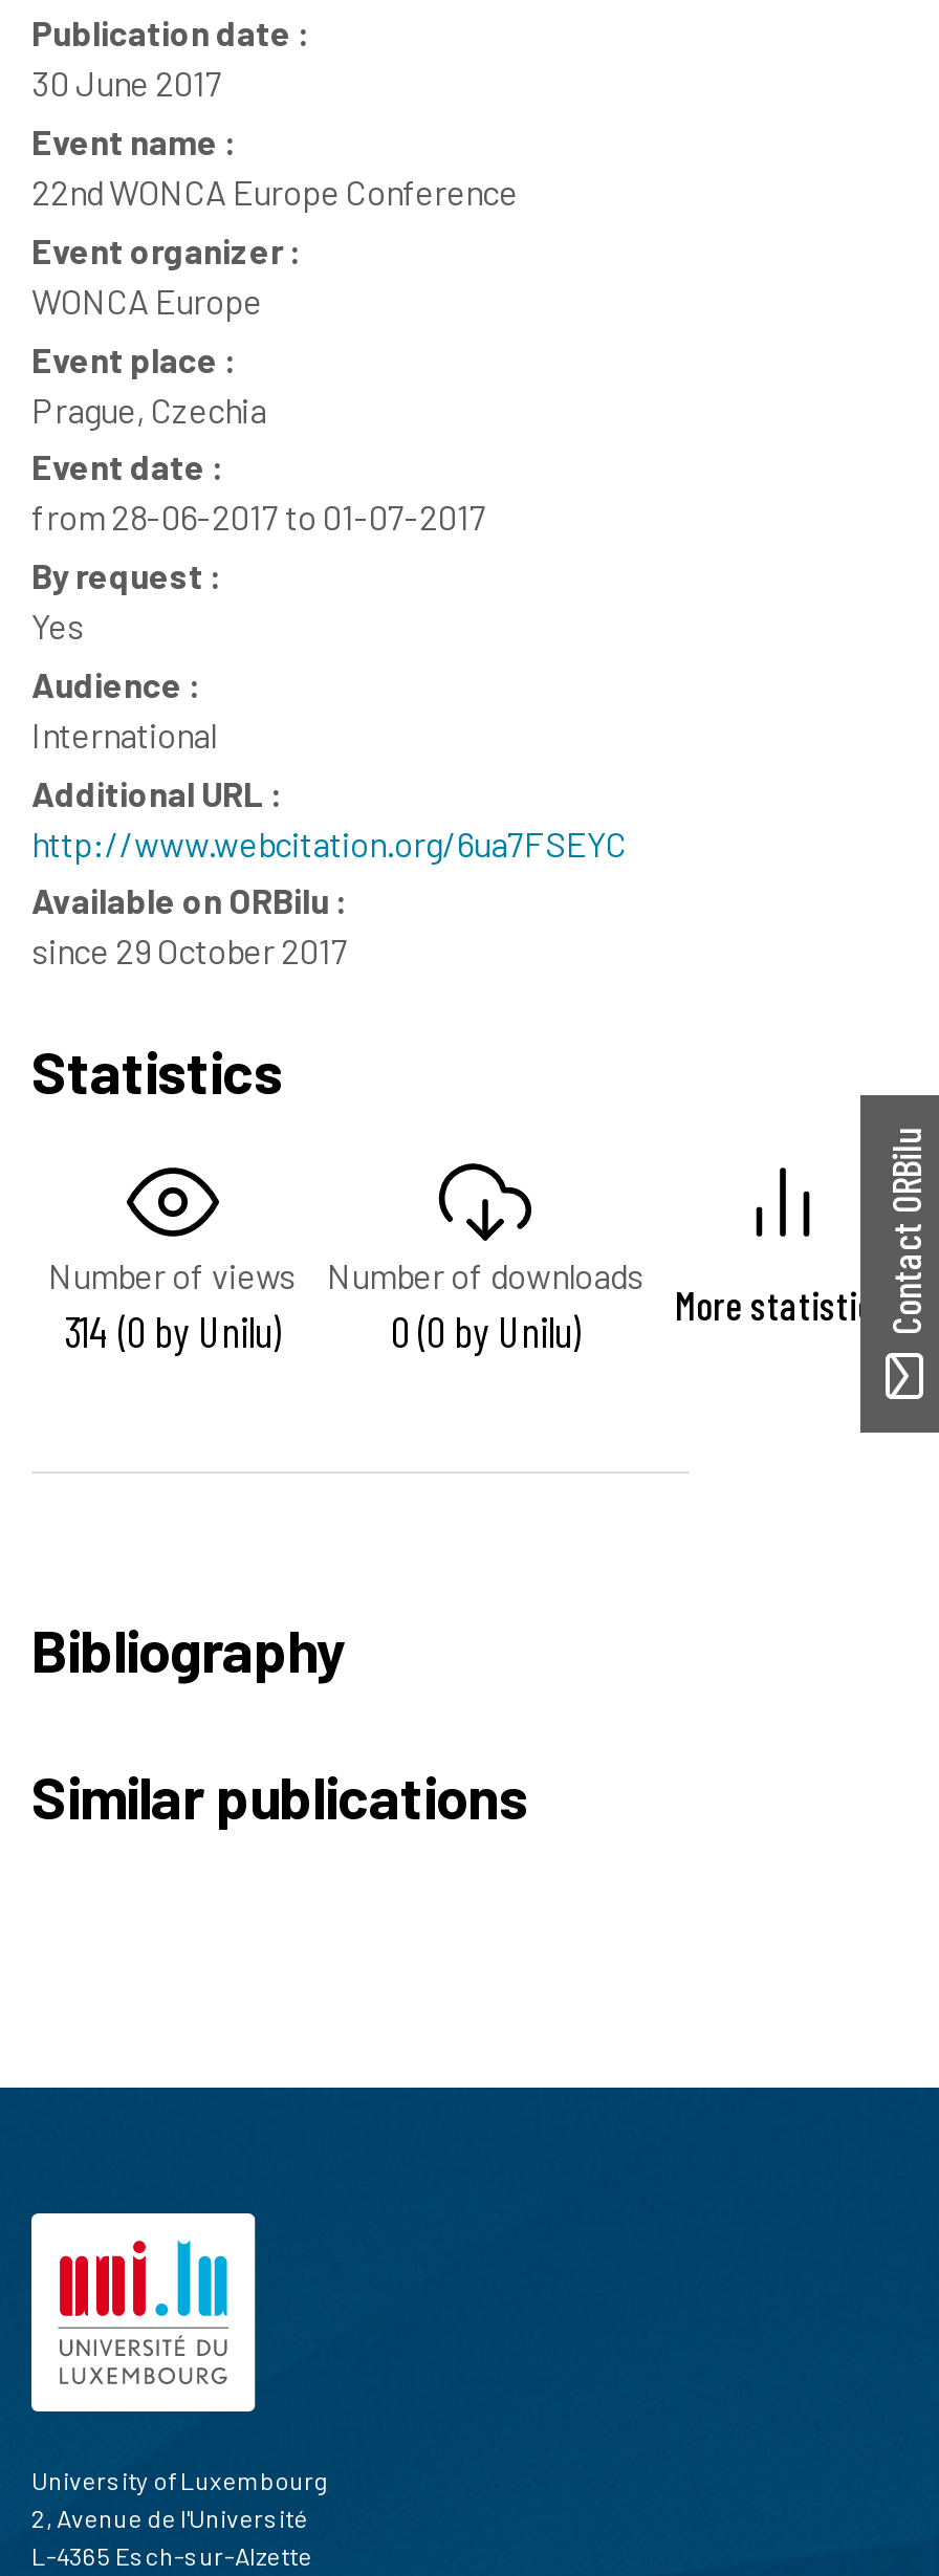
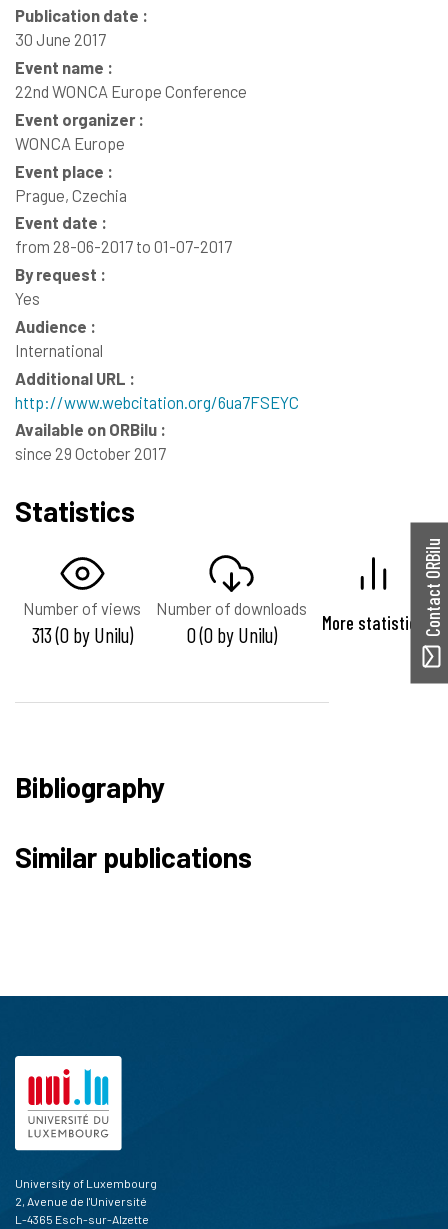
[64,1303,280,1356] 314 (0 by Unilu) -> [31,622,132,647] 313 (0 by Unilu)

